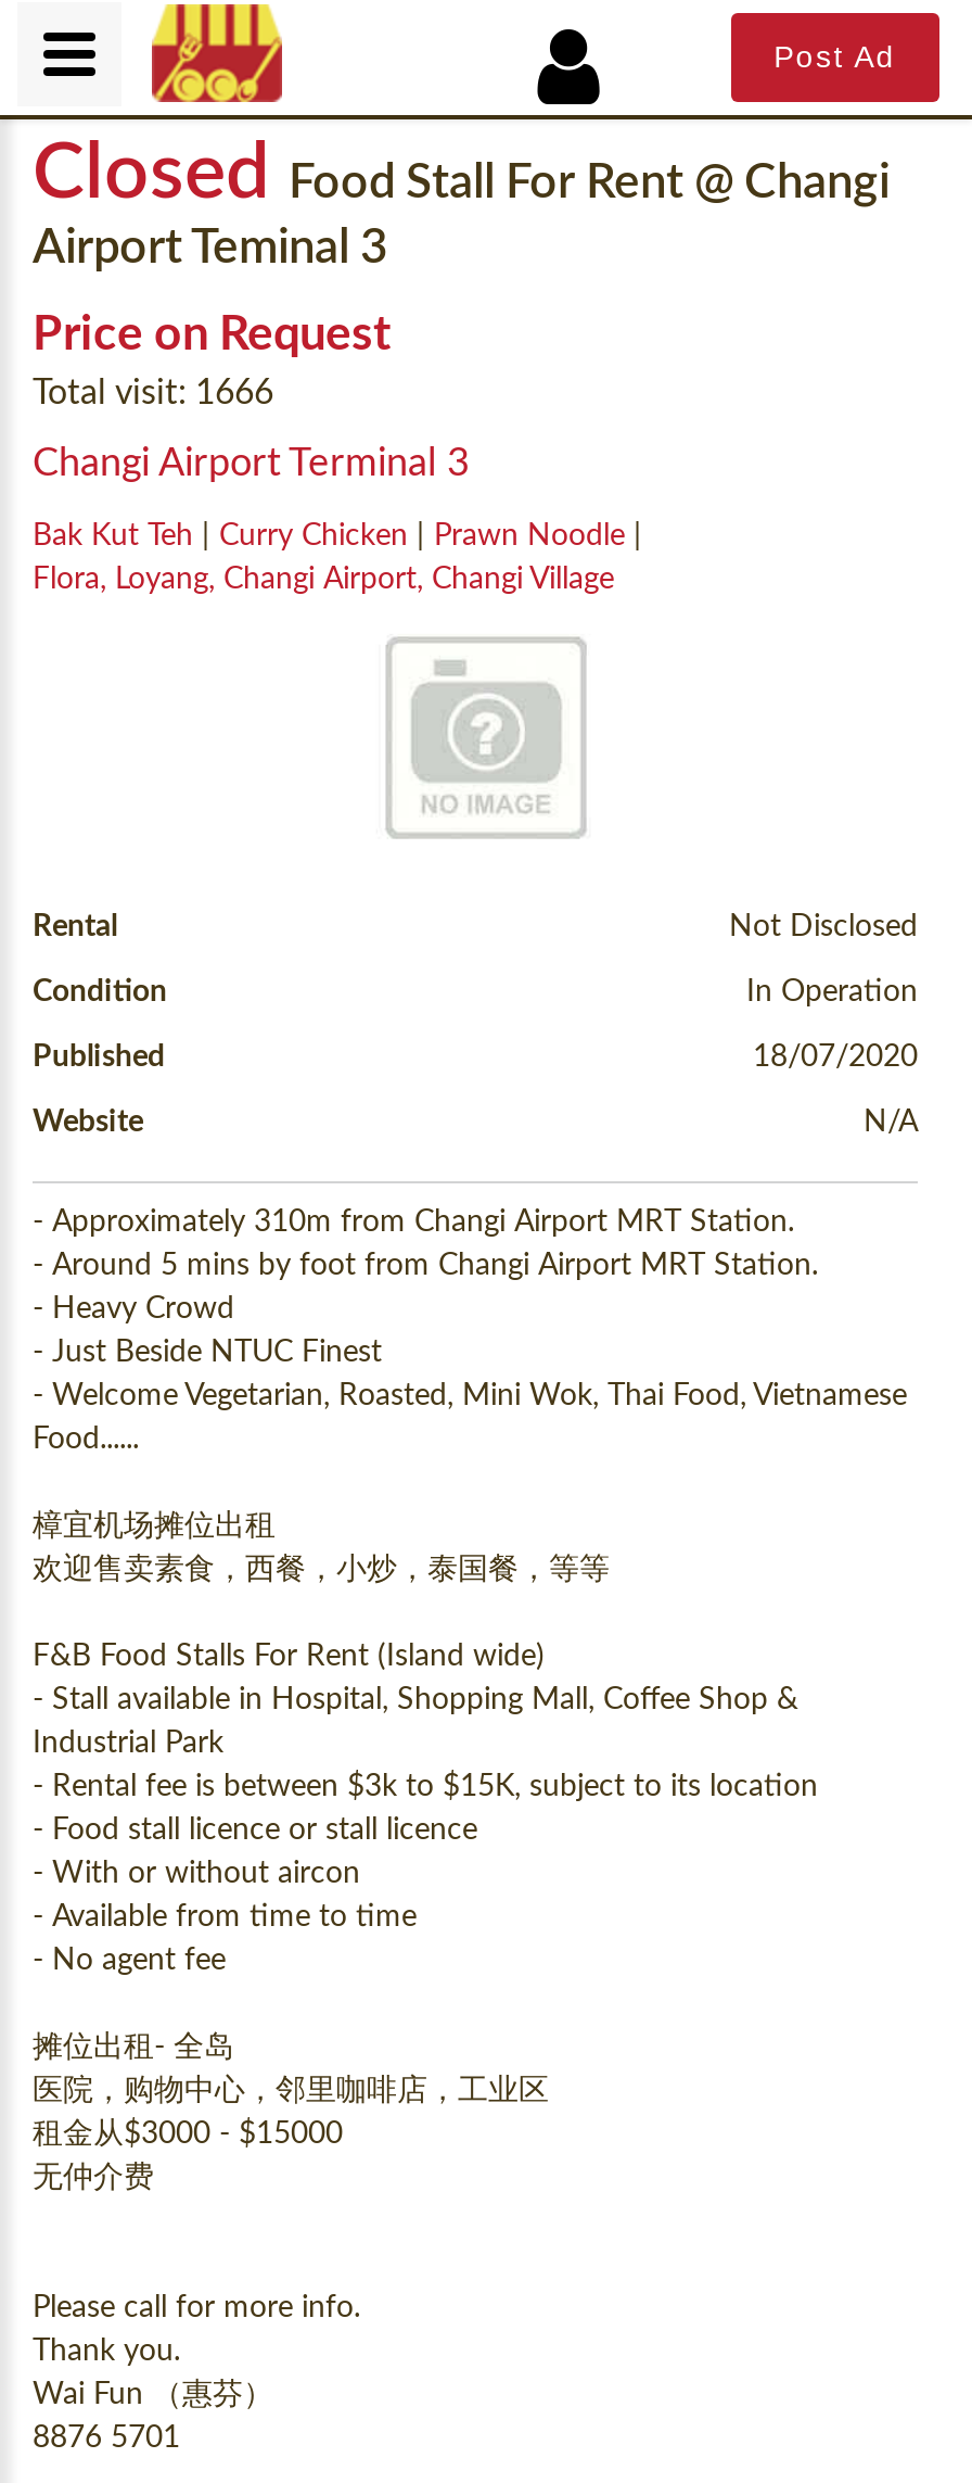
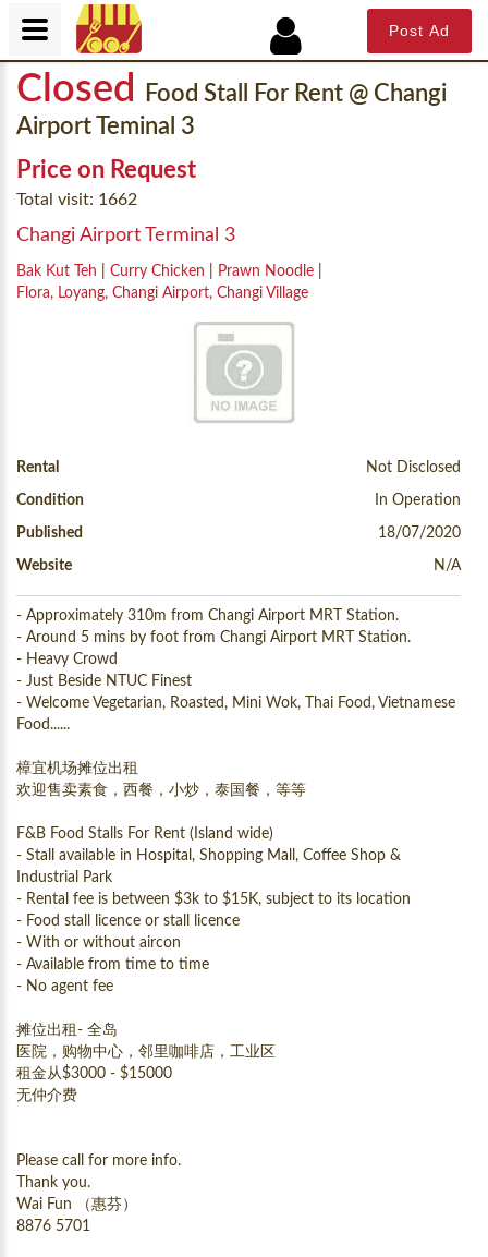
[33,376,273,410] Total visit: 1666 -> [16,191,137,208] Total visit: 1662

